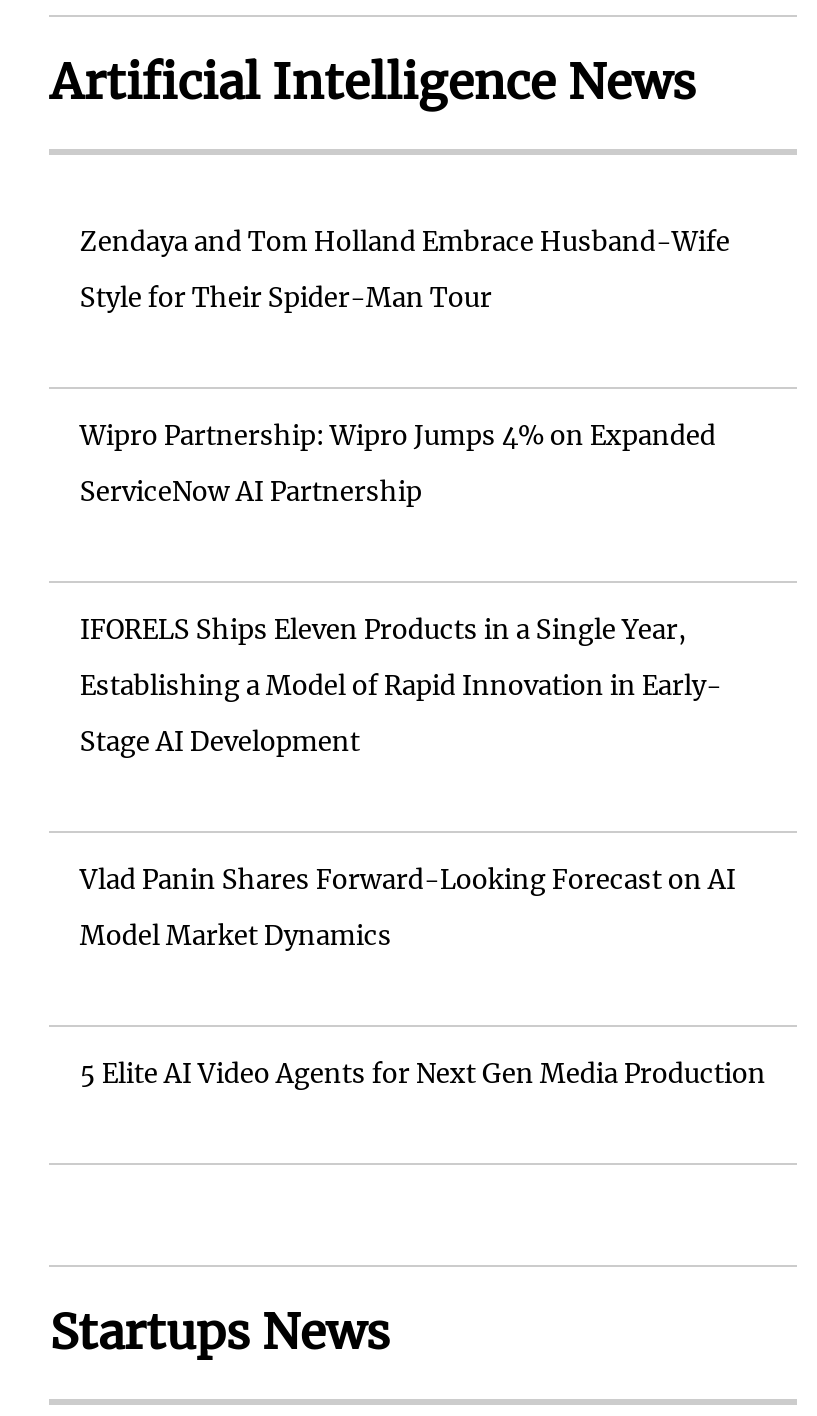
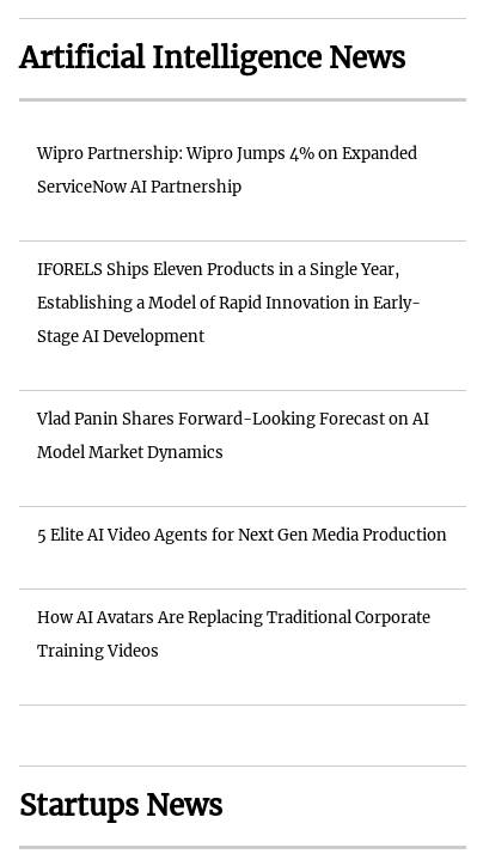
[80,225,730,315] Zendaya and Tom Holland Embrace Husband-Wife | Style for Their Spider-Man Tour -> none
moved [80,419,766,1091] -> [38,143,448,545]: Wipro Partnership: Wipro Jumps 4% on Expanded | ServiceNow AI Partnership | IFORELS Ships Eleven Products in a Single Year, | Establishing a Model of Rapid Innovation in Early- | Stage AI Development | Vlad Panin Shares Forward-Looking Forecast on AI | Model Market Dynamics | 5 Elite AI Video Agents for Next Gen Media Production
none -> [38,607,431,661] How AI Avatars Are Replacing Traditional Corporate | Training Videos

